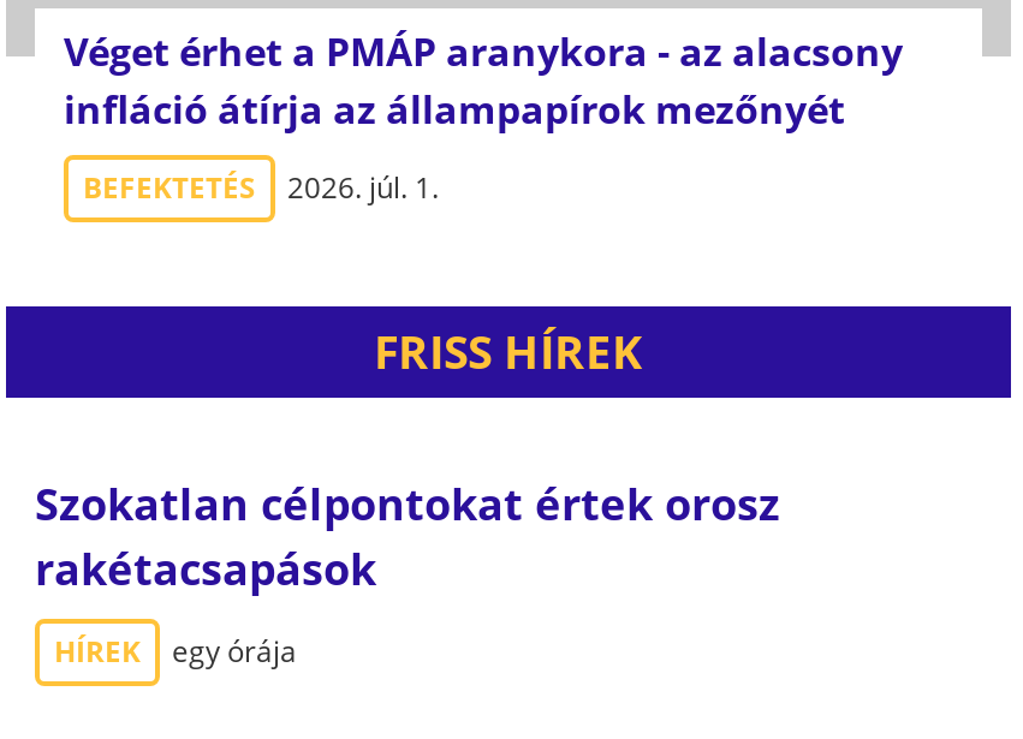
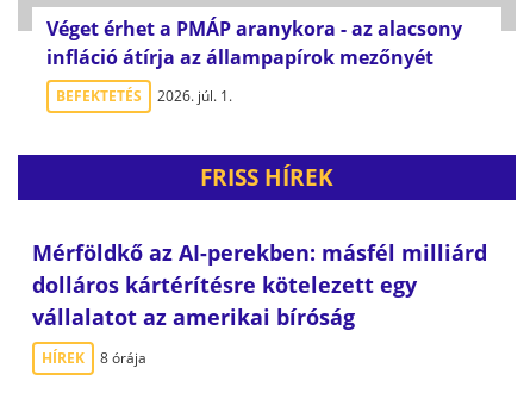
[35,475,780,597] Szokatlan célpontokat értek orosz | rakétacsapások -> [32,238,487,331] Mérföldkő az AI-perekben: másfél milliárd | dolláros kártérítésre kötelezett egy | vállalatot az amerikai bíróság
[172,631,297,672] egy órája -> [100,348,146,368] 8 órája

